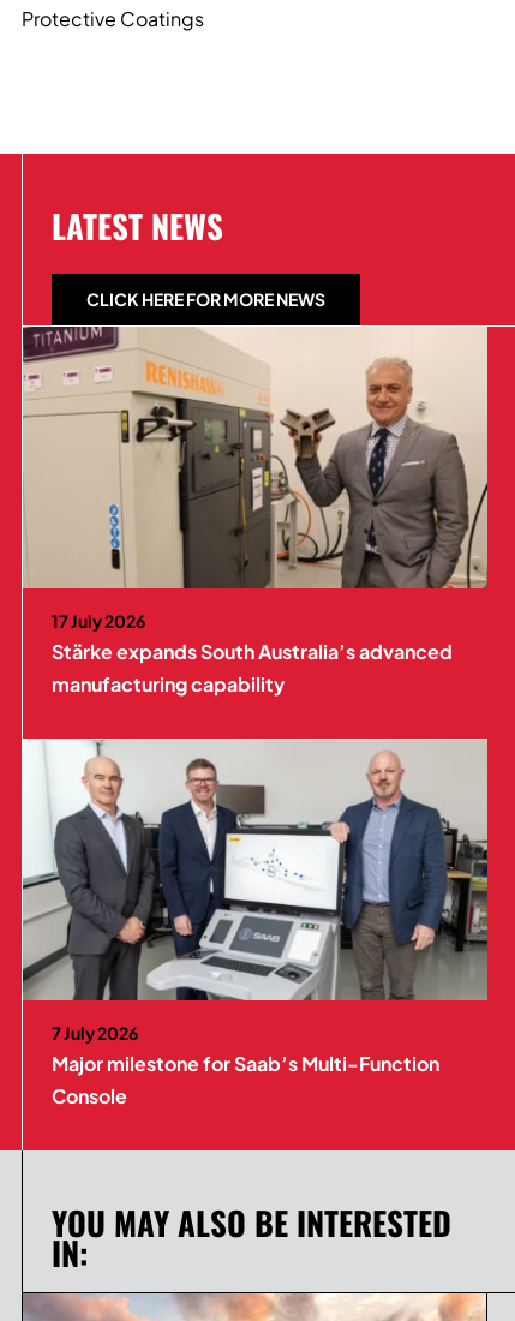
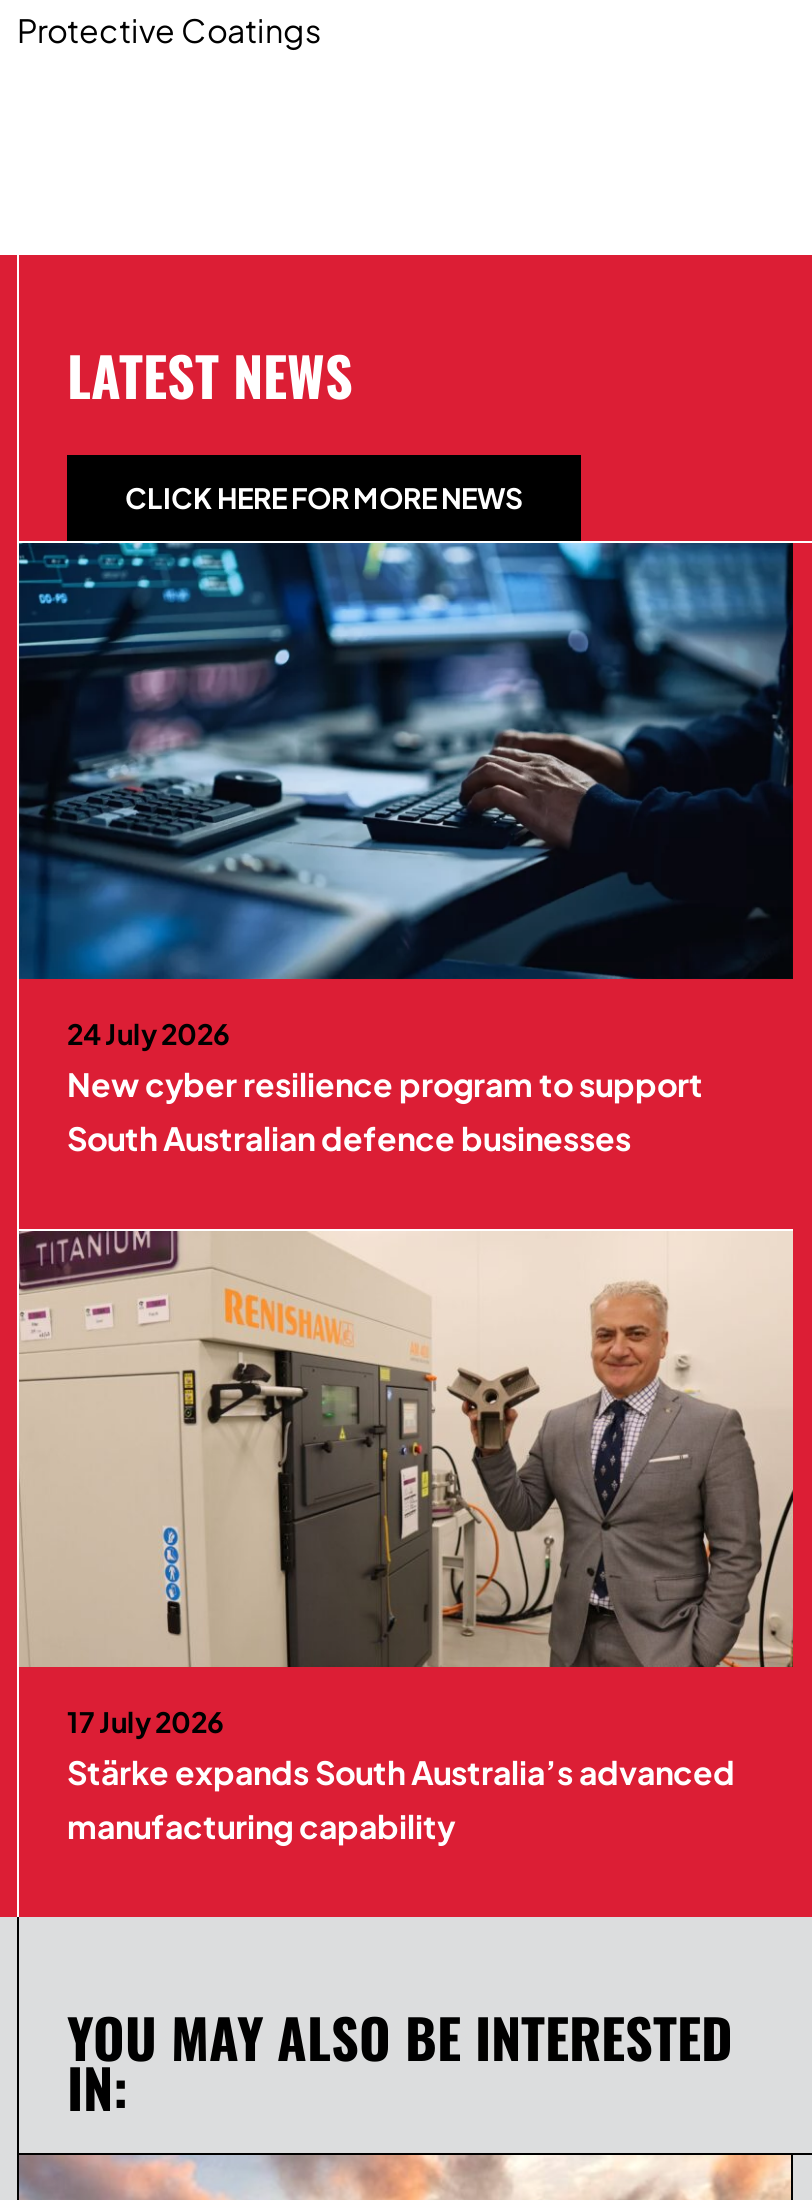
none -> [17,538,795,1159] [image] | 24 July 2026 | New cyber resilience program to support | South Australian defence businesses
moved [22,323,128,396] -> [17,1226,195,1348]: [image]
moved [52,349,489,696] -> [67,1270,795,1847]: [image] | 17 July 2026 | Stärke expands South Australia’s advanced | manufacturing capability
[22,739,489,1109] [image] | 7 July 2026 | Major milestone for Saab’s Multi-Function | Console -> none

